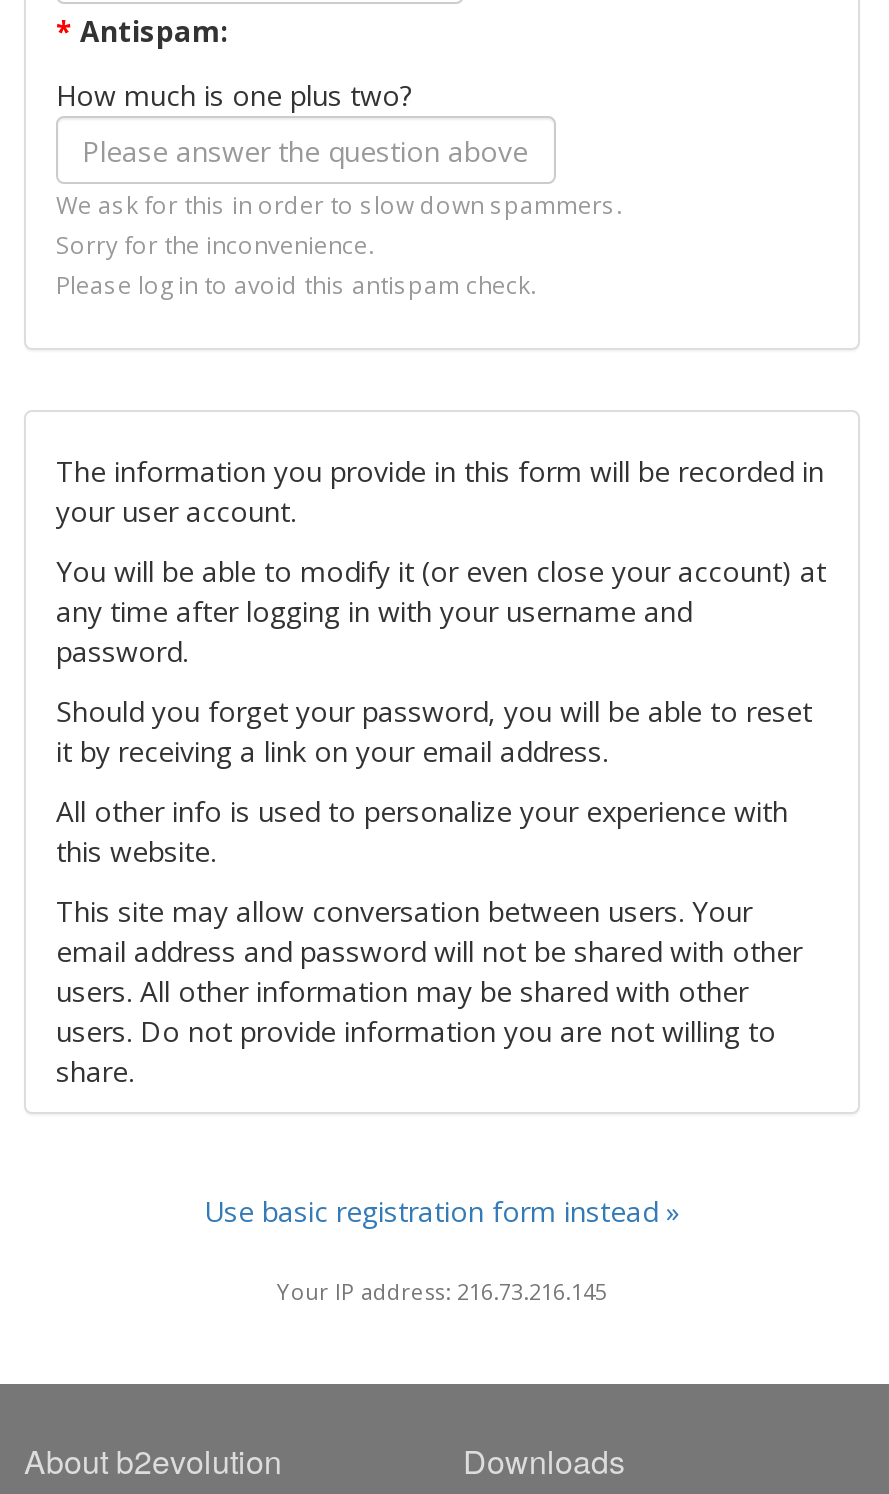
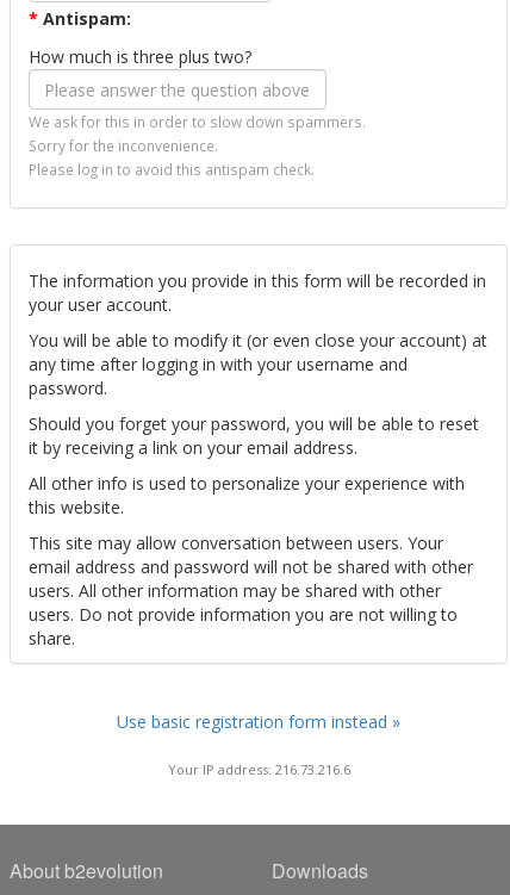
[56,76,412,114] How much is one plus two? -> [29,45,251,68] How much is three plus two?
[277,1276,607,1306] Your IP address: 216.73.216.145 -> [167,760,350,778] Your IP address: 216.73.216.6

